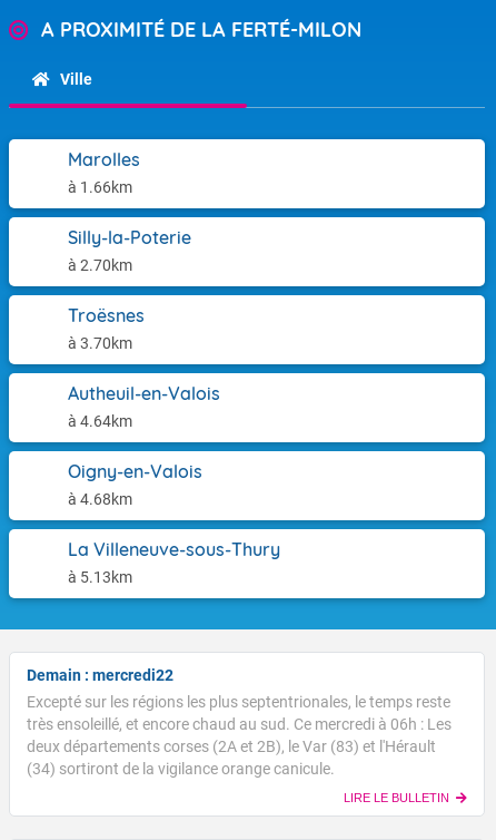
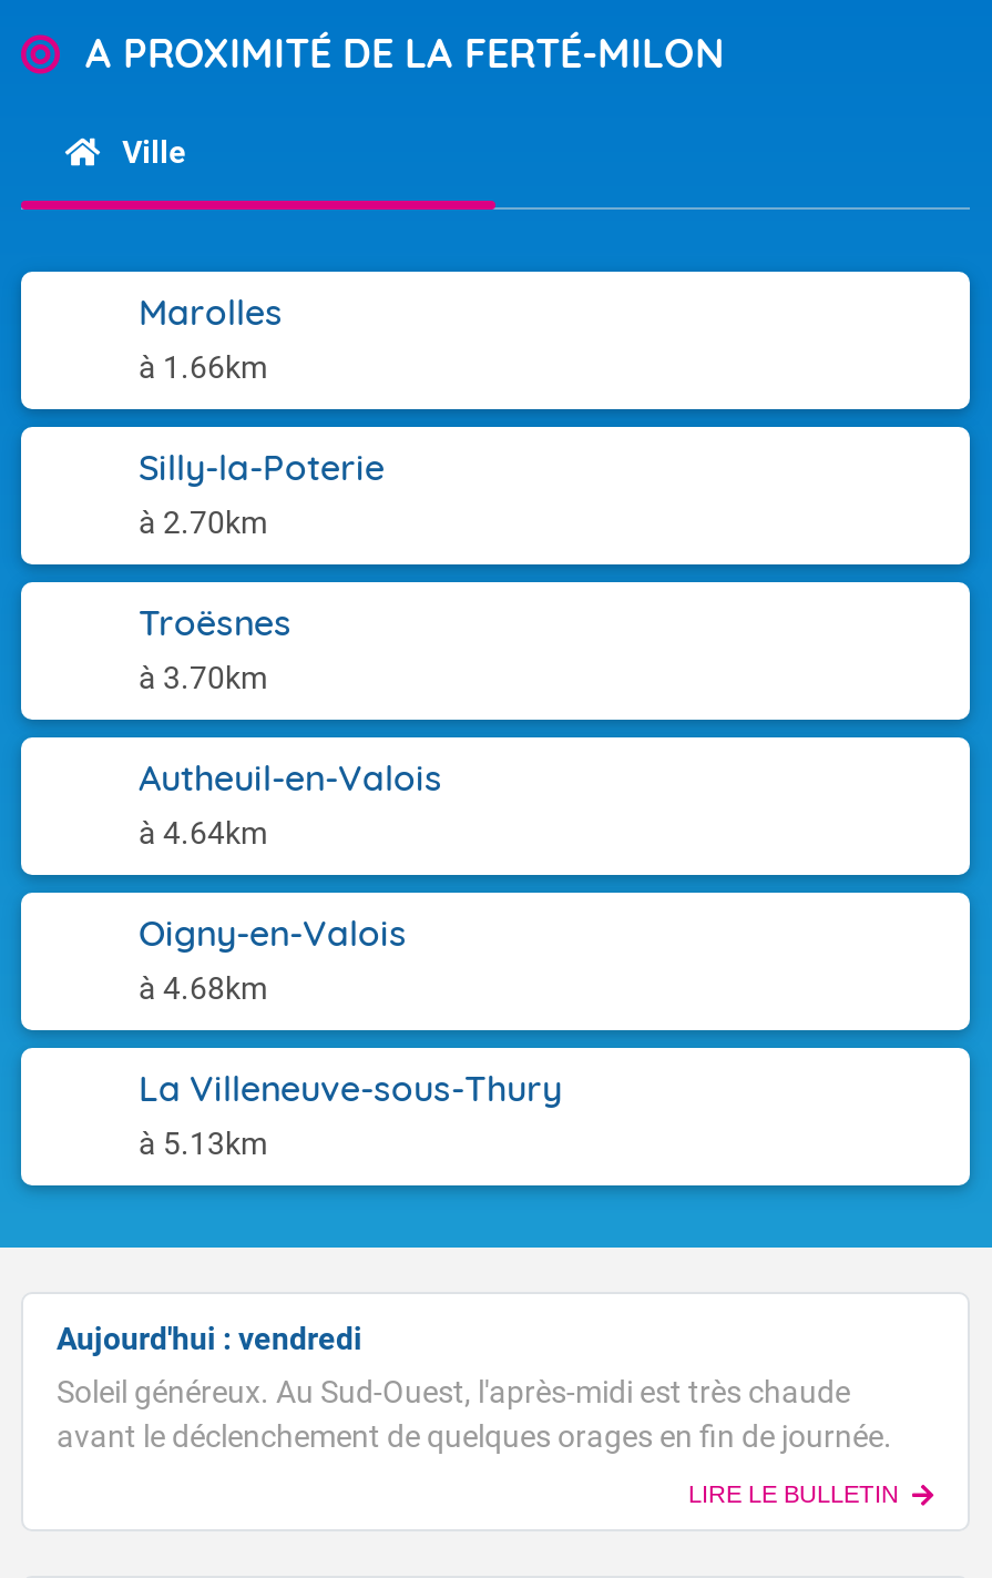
[27,666,173,684] Demain : mercredi22 -> [57,1321,362,1357] Aujourd'hui : vendredi
[27,693,452,778] Excepté sur les régions les plus septentrionales, le temps reste | très ensoleillé, et encore chaud au sud. Ce mercredi à 06h : Les | deux départements corses (2A et 2B), le Var (83) et l'Hérault | (34) sortiront de la vigilance orange canicule. -> [57,1374,892,1454] Soleil généreux. Au Sud-Ouest, l'après-midi est très chaude | avant le déclenchement de quelques orages en fin de journée.

